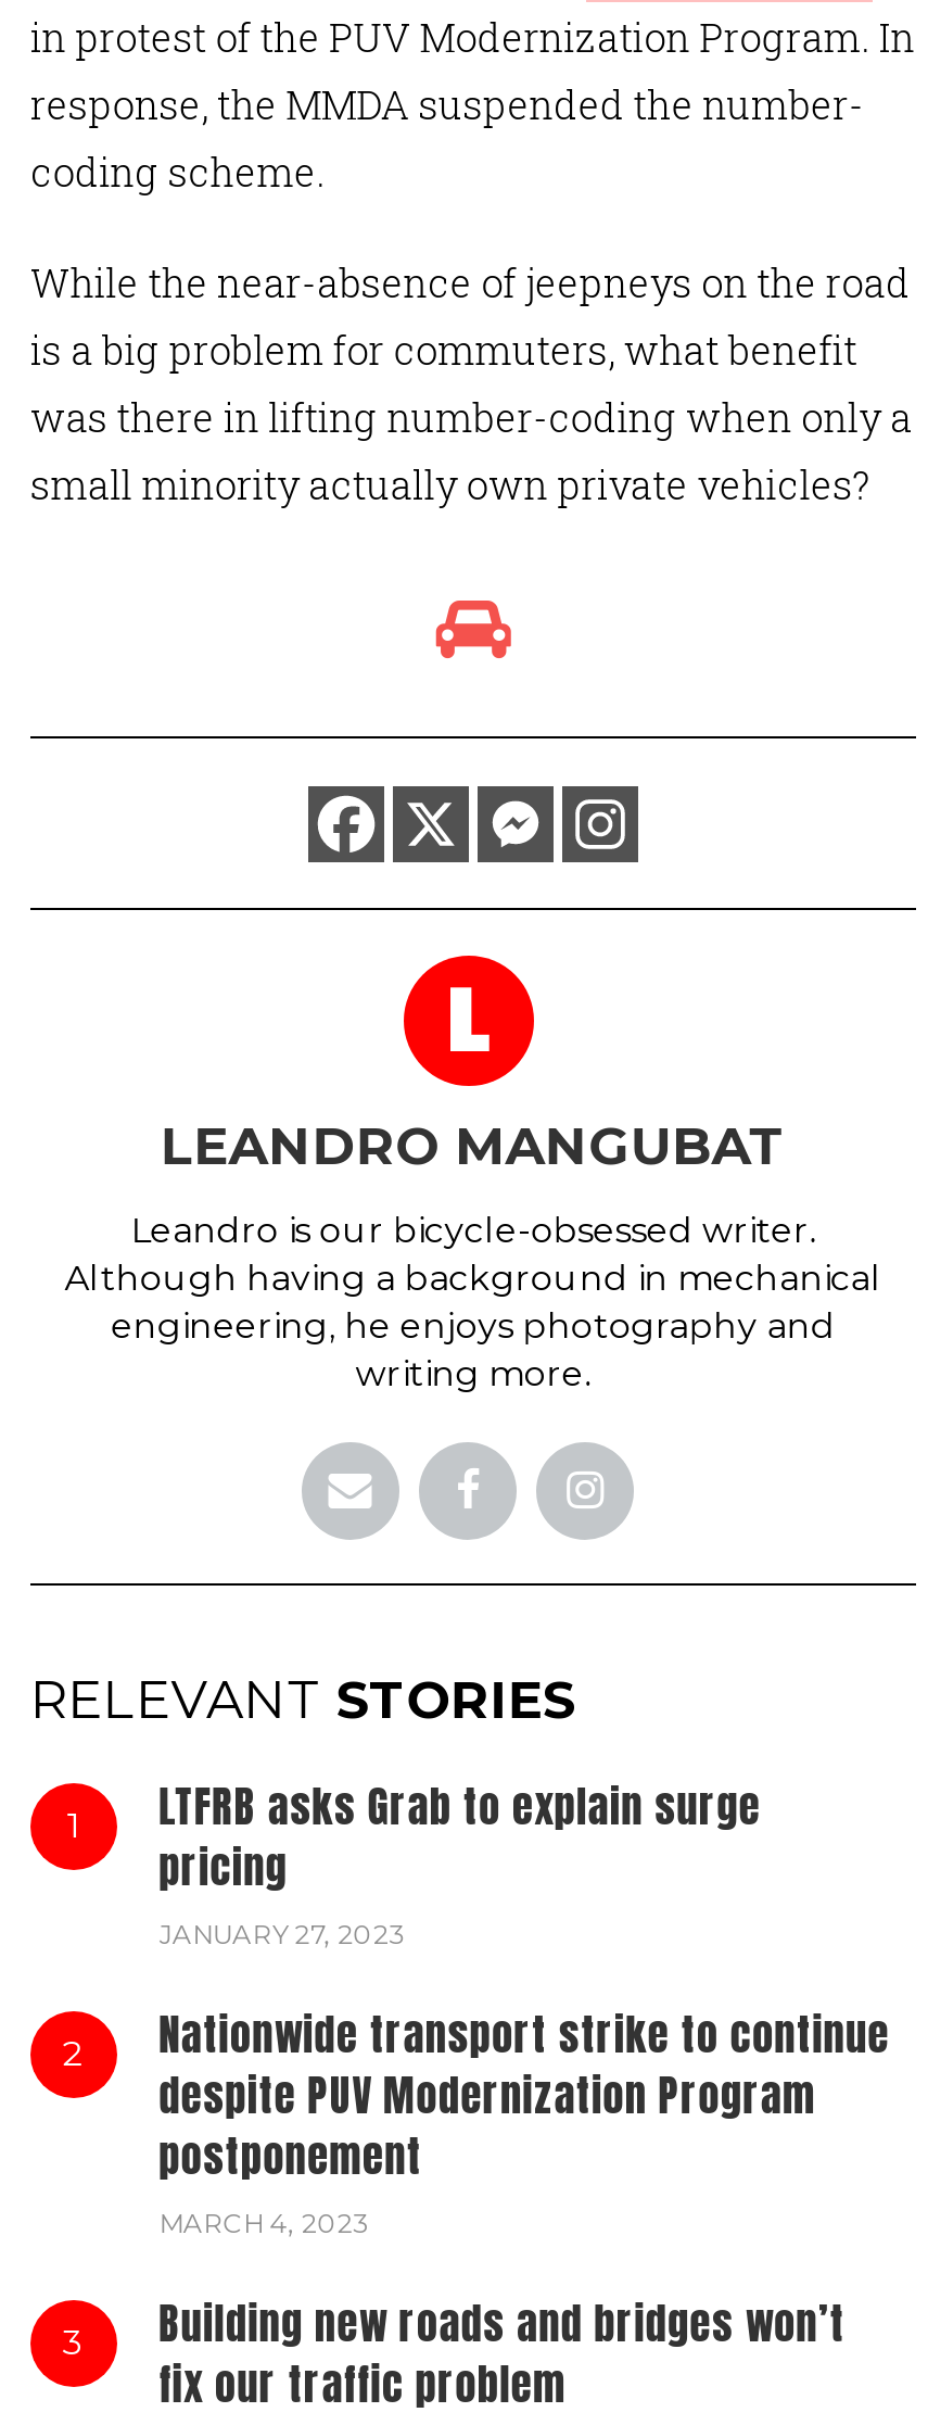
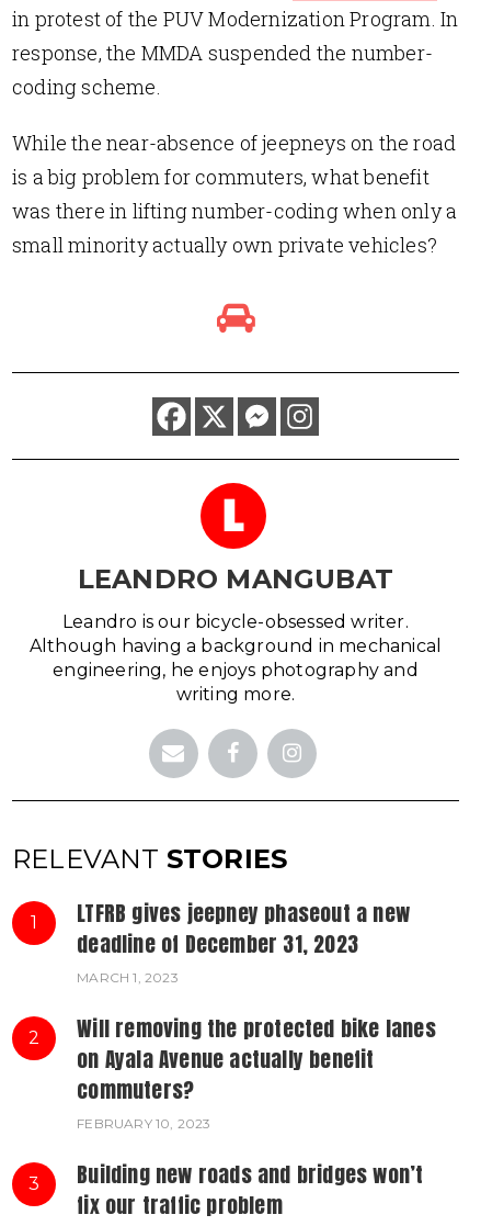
[159,1774,761,1950] LTFRB asks Grab to explain surge | pricing | JANUARY 27, 2023 -> [77,897,410,985] LTFRB gives jeepney phaseout a new | deadline of December 31, 2023 | MARCH 1, 2023
[159,2002,890,2239] Nationwide transport strike to continue | despite PUV Modernization Program | postponement | MARCH 4, 2023 -> [77,1012,436,1131] Will removing the protected bike lanes | on Ayala Avenue actually benefit | commuters? | FEBRUARY 10, 2023

